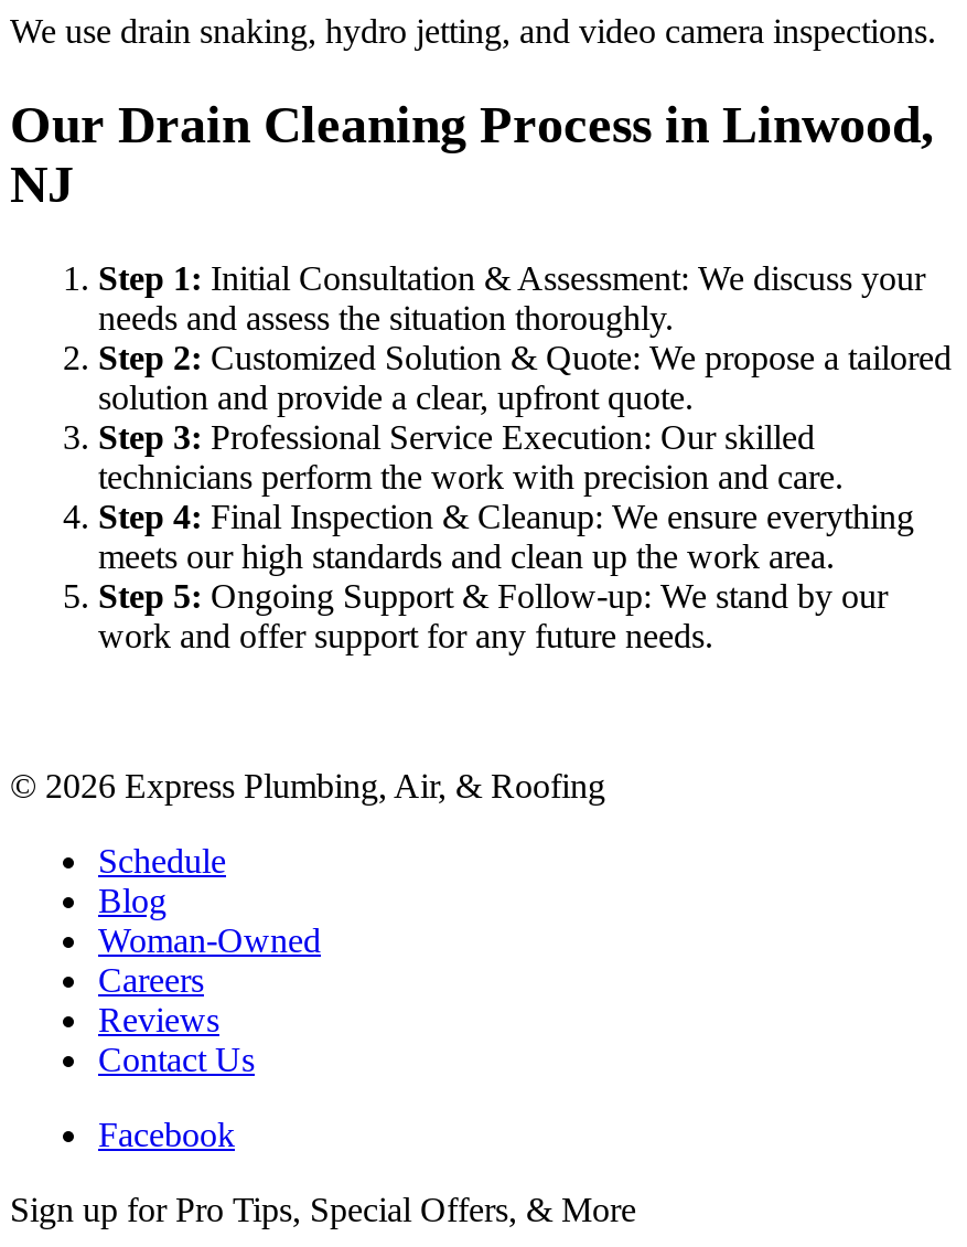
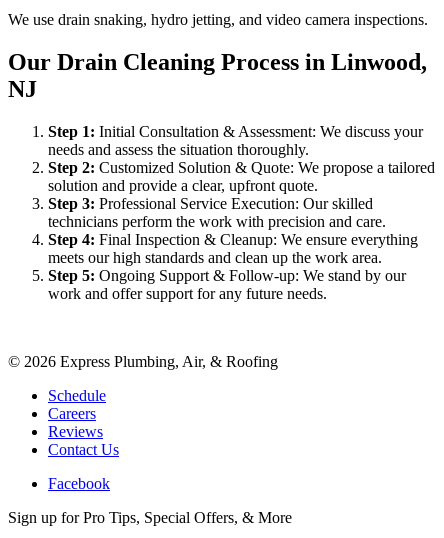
[98,882,321,959] Blog | Woman-Owned -> none

